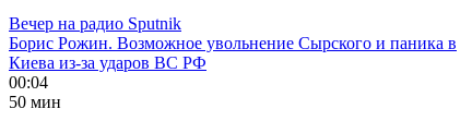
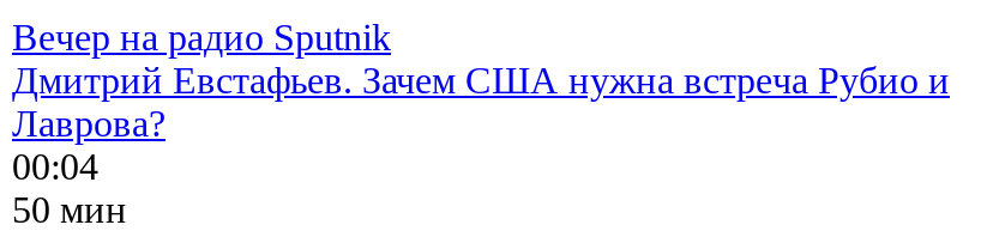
[9,34,457,72] Борис Рожин. Возможное увольнение Сырского и паника в | Киева из-за ударов ВС РФ -> [12,60,950,144] Дмитрий Евстафьев. Зачем США нужна встреча Рубио и | Лаврова?

